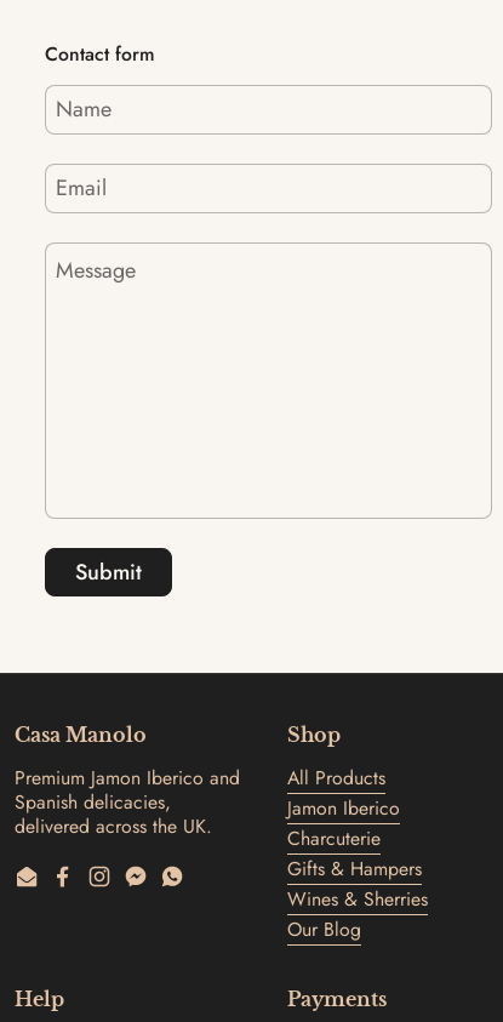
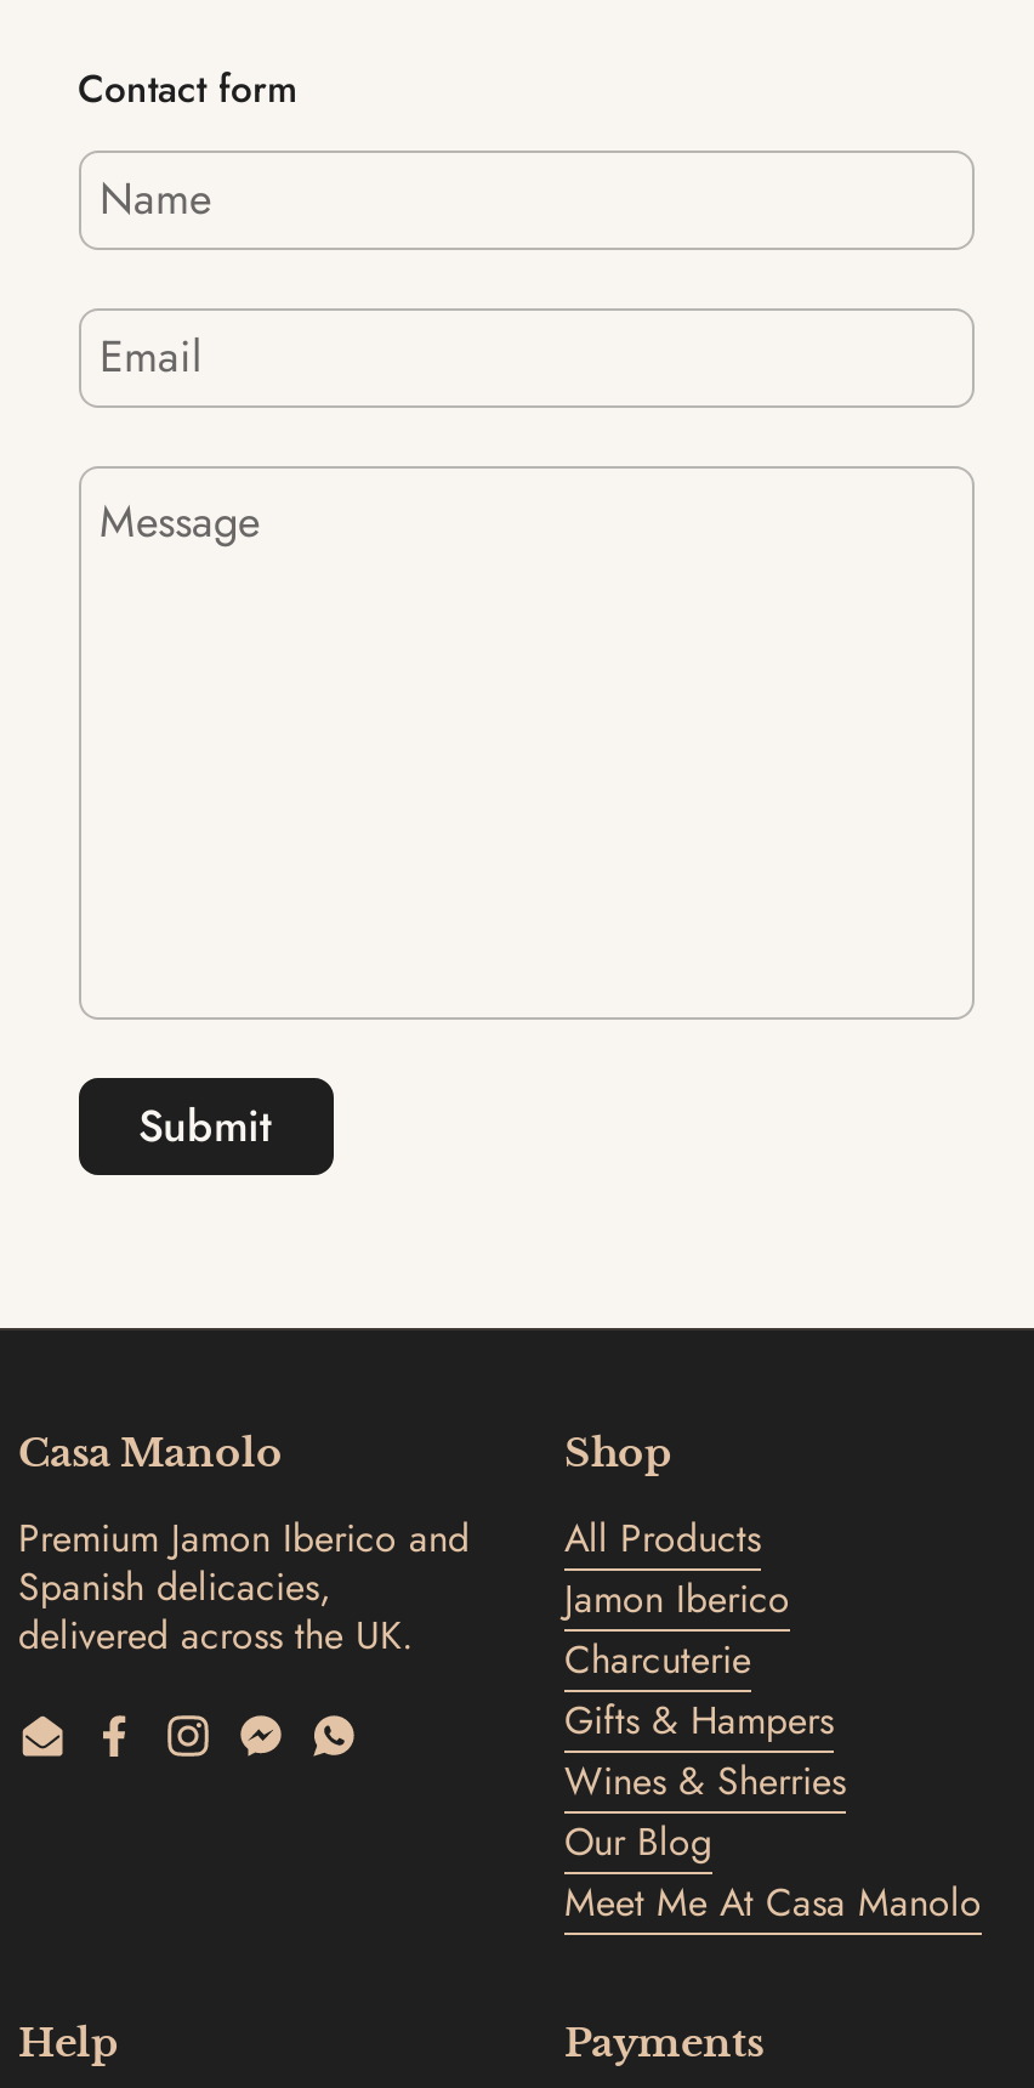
none -> [564,1876,982,1931] Meet Me At Casa Manolo

